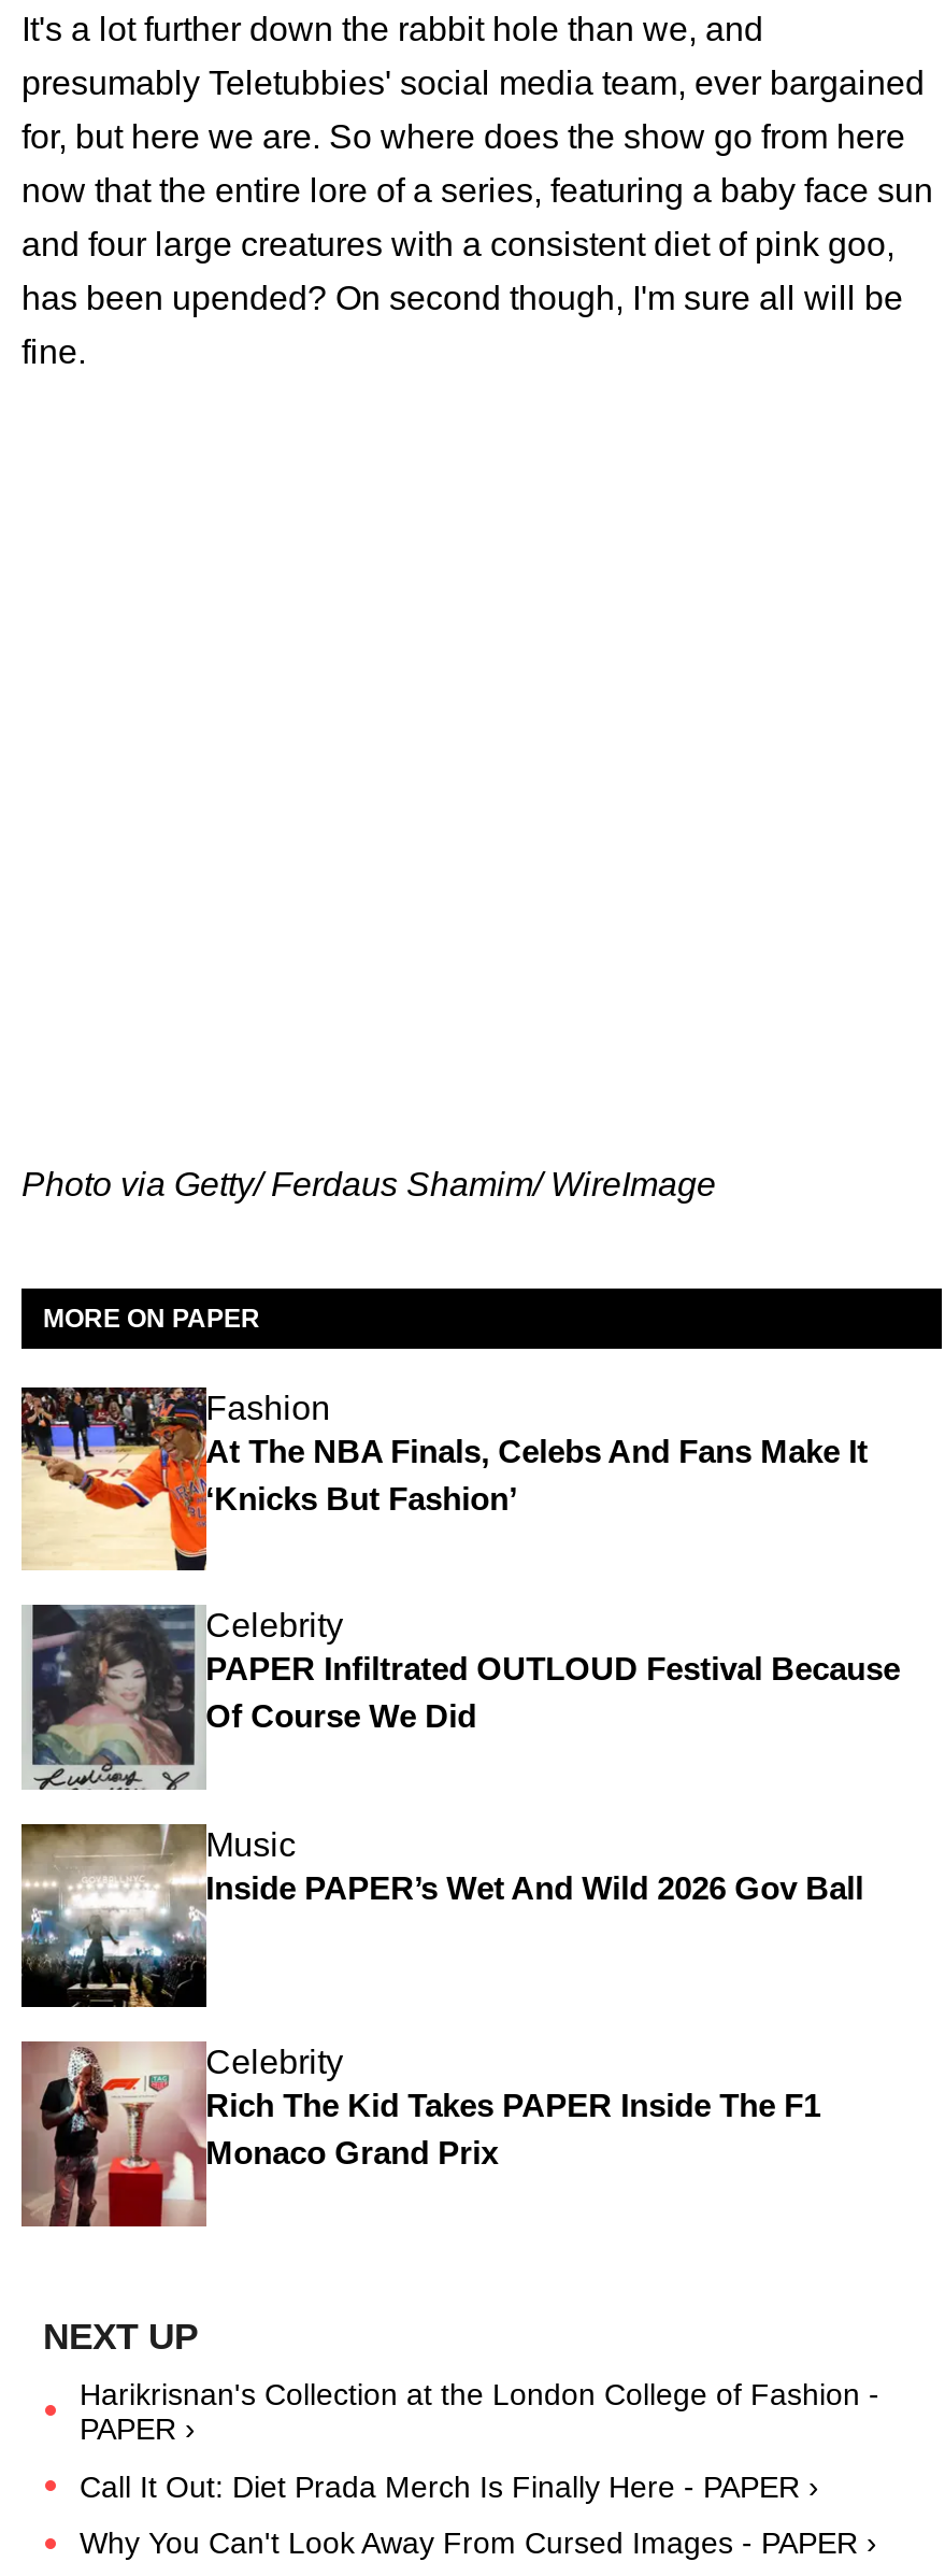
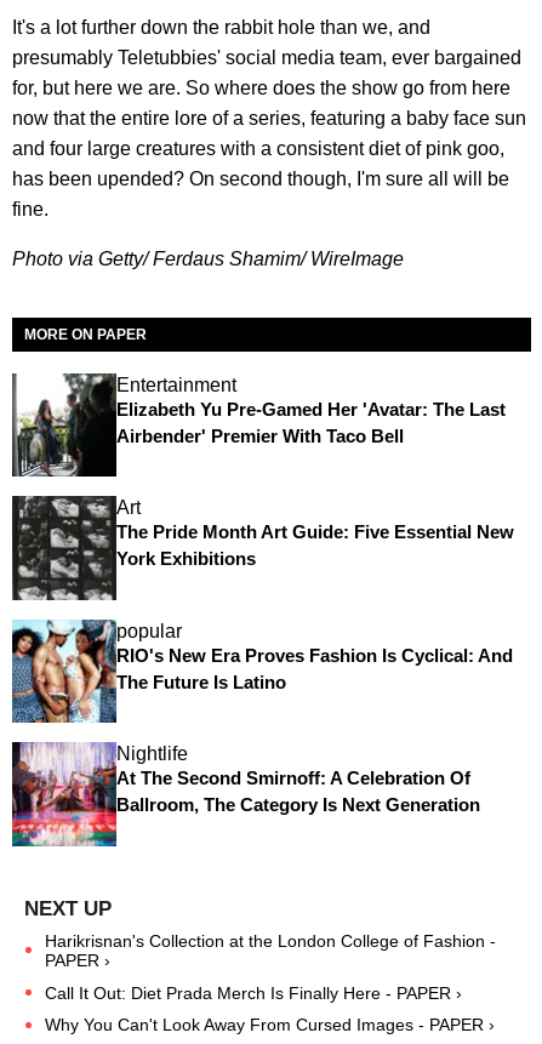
[22,1385,868,1570] [image] | Fashion | At The NBA Finals, Celebs And Fans Make It | ‘Knicks But Fashion’ -> [11,373,505,478] [image] | Entertainment | Elizabeth Yu Pre-Gamed Her 'Avatar: The Last | Airbender' Premier With Taco Bell
[22,1605,900,1790] [image] | Celebrity | PAPER Infiltrated OUTLOUD Festival Because | Of Course We Did -> [11,496,514,601] [image] | Art | The Pride Month Art Guide: Five Essential New | York Exhibitions
[19,1822,864,2009] [image] | Music | Inside PAPER’s Wet And Wild 2026 Gov Ball -> [11,620,512,724] [image] | popular | RIO's New Era Proves Fashion Is Cyclical: And | The Future Is Latino
[19,2039,821,2229] [image] | Celebrity | Rich The Kid Takes PAPER Inside The F1 | Monaco Grand Prix -> [11,741,480,848] [image] | Nightlife | At The Second Smirnoff: A Celebration Of | Ballroom, The Category Is Next Generation

